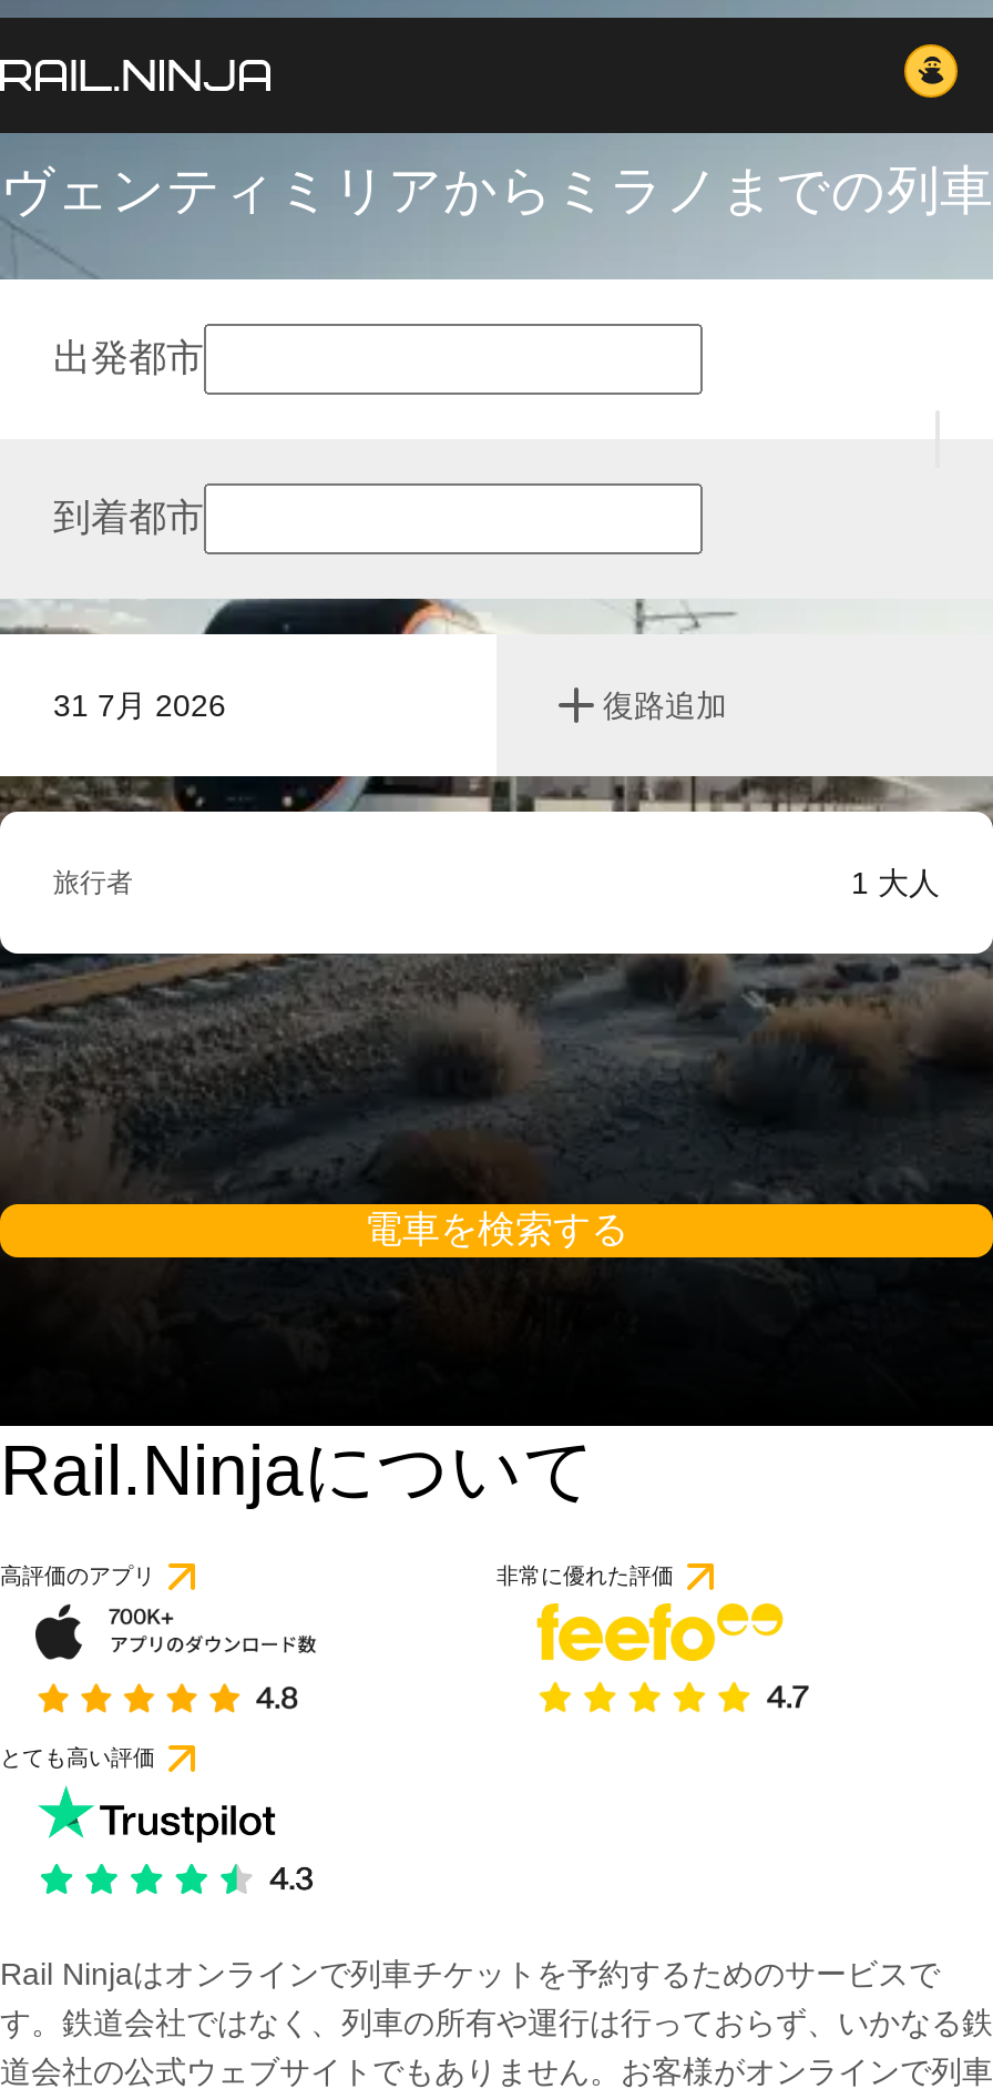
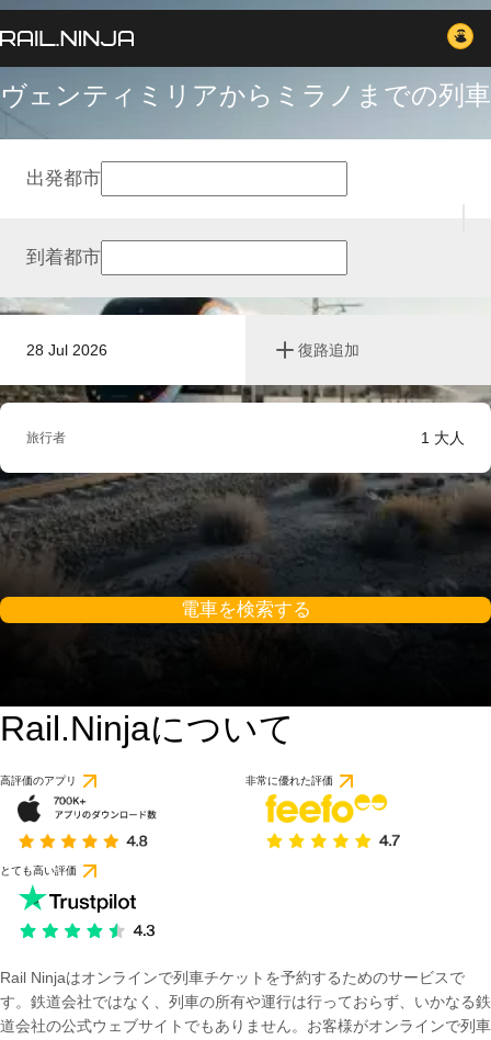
[53,687,226,723] 31 7月 2026 -> [26,341,107,359] 28 Jul 2026

